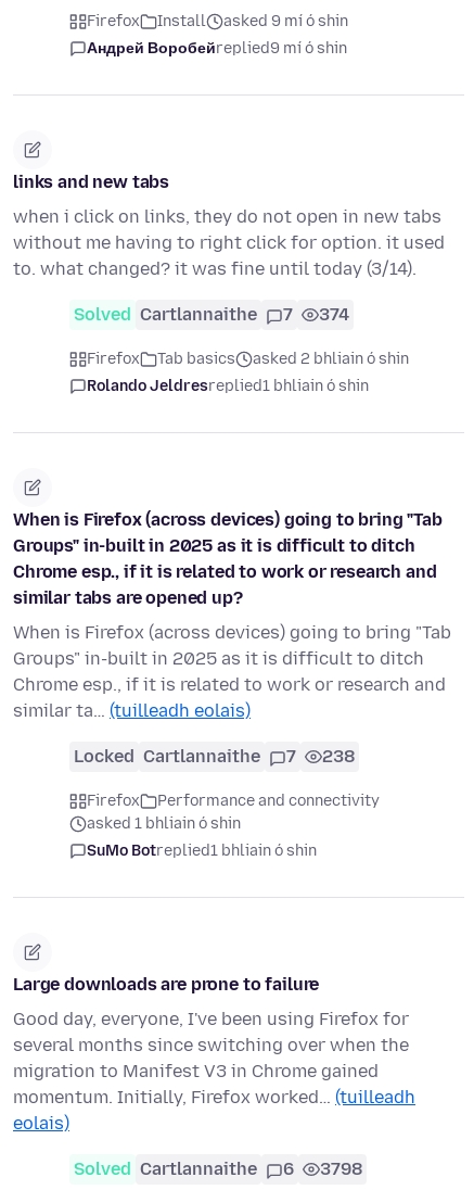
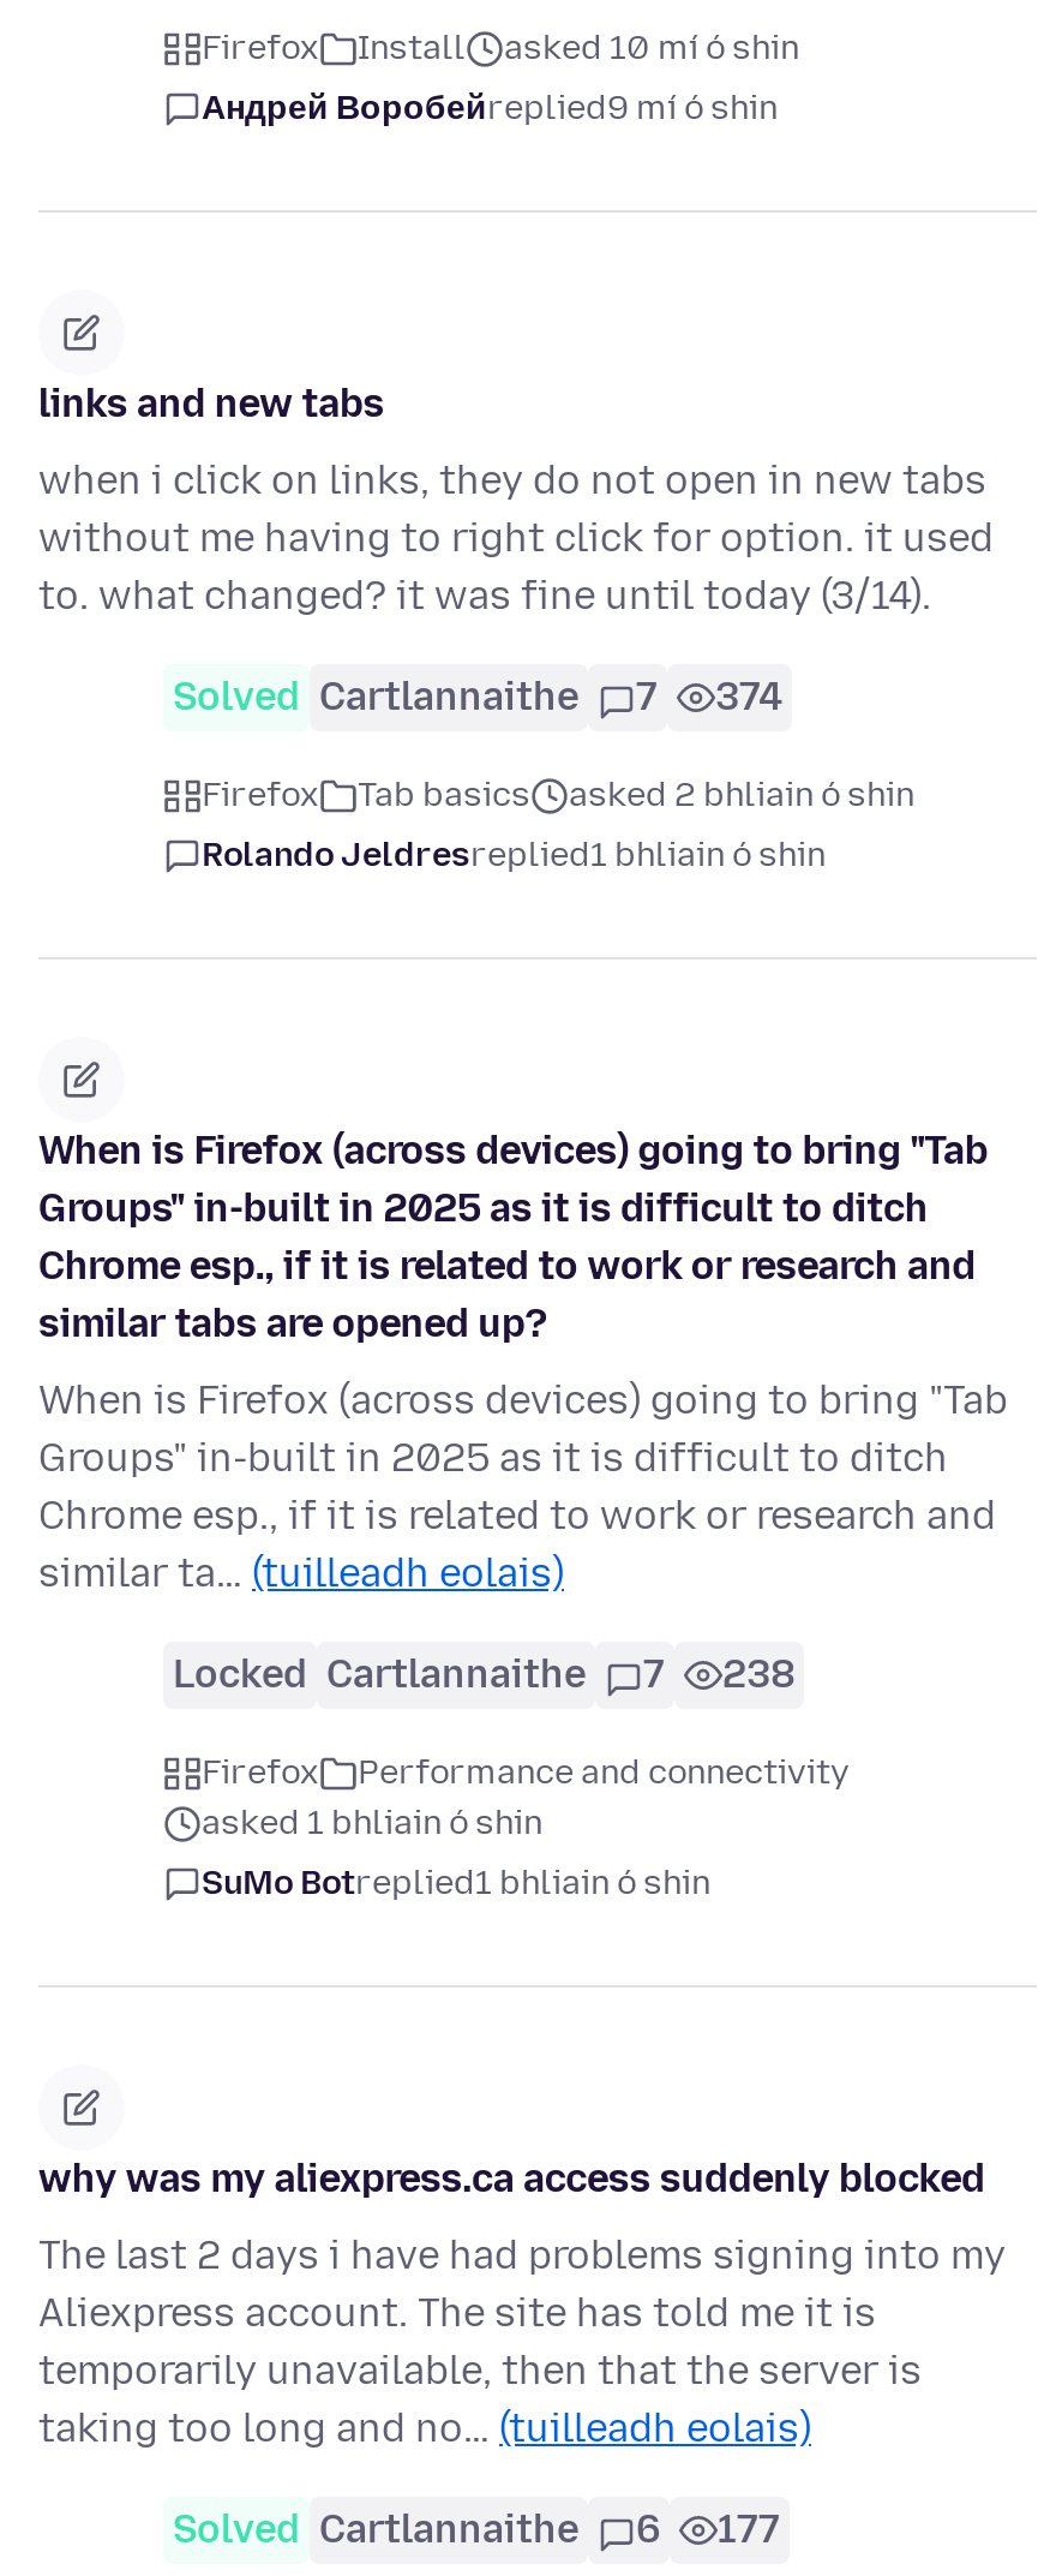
[223,12,348,31] asked 9 mí ó shin -> [504,29,799,70] asked 10 mí ó shin
[13,974,319,995] Large downloads are prone to failure -> [38,2157,985,2203] why was my aliexpress.ca access suddenly blocked
[13,1009,415,1134] Good day, everyone, I've been using Firefox for | several months since switching over when the | migration to Manifest V3 in Chrome gained | momentum. Initially, Firefox worked… (tuilleadh | eolais) -> [38,2234,1006,2452] The last 2 days i have had problems signing into my | Aliexpress account. The site has told me it is | temporarily unavailable, then that the server is | taking too long and no… (tuilleadh eolais)
[74,1159,362,1180] Solved Cartlannaithe 6 3798 -> [173,2508,780,2553] Solved Cartlannaithe 6 177

